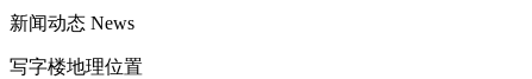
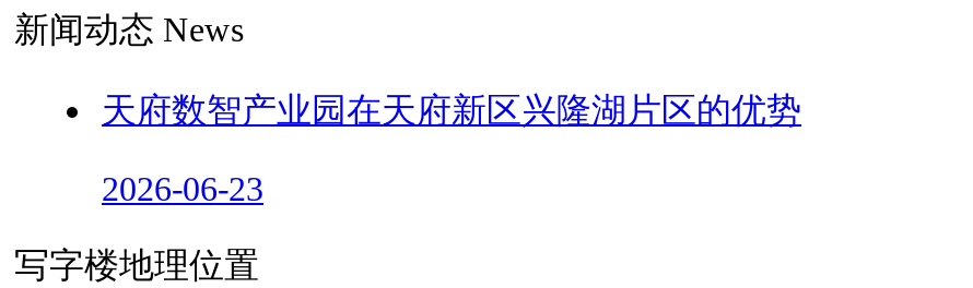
none -> [102,91,801,207] 天府数智产业园在天府新区兴隆湖片区的优势 | 2026-06-23

